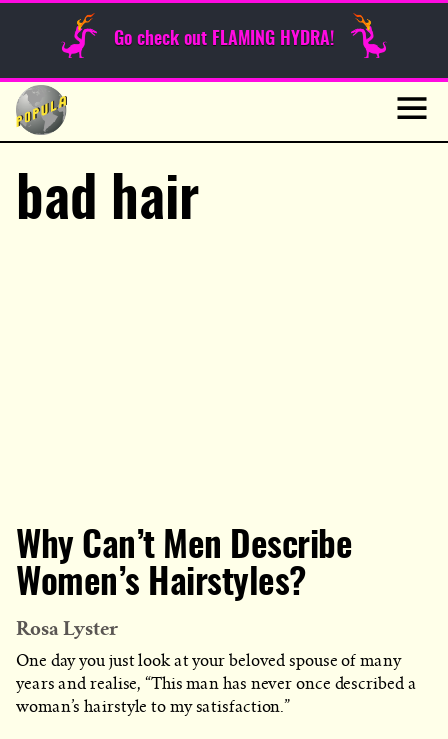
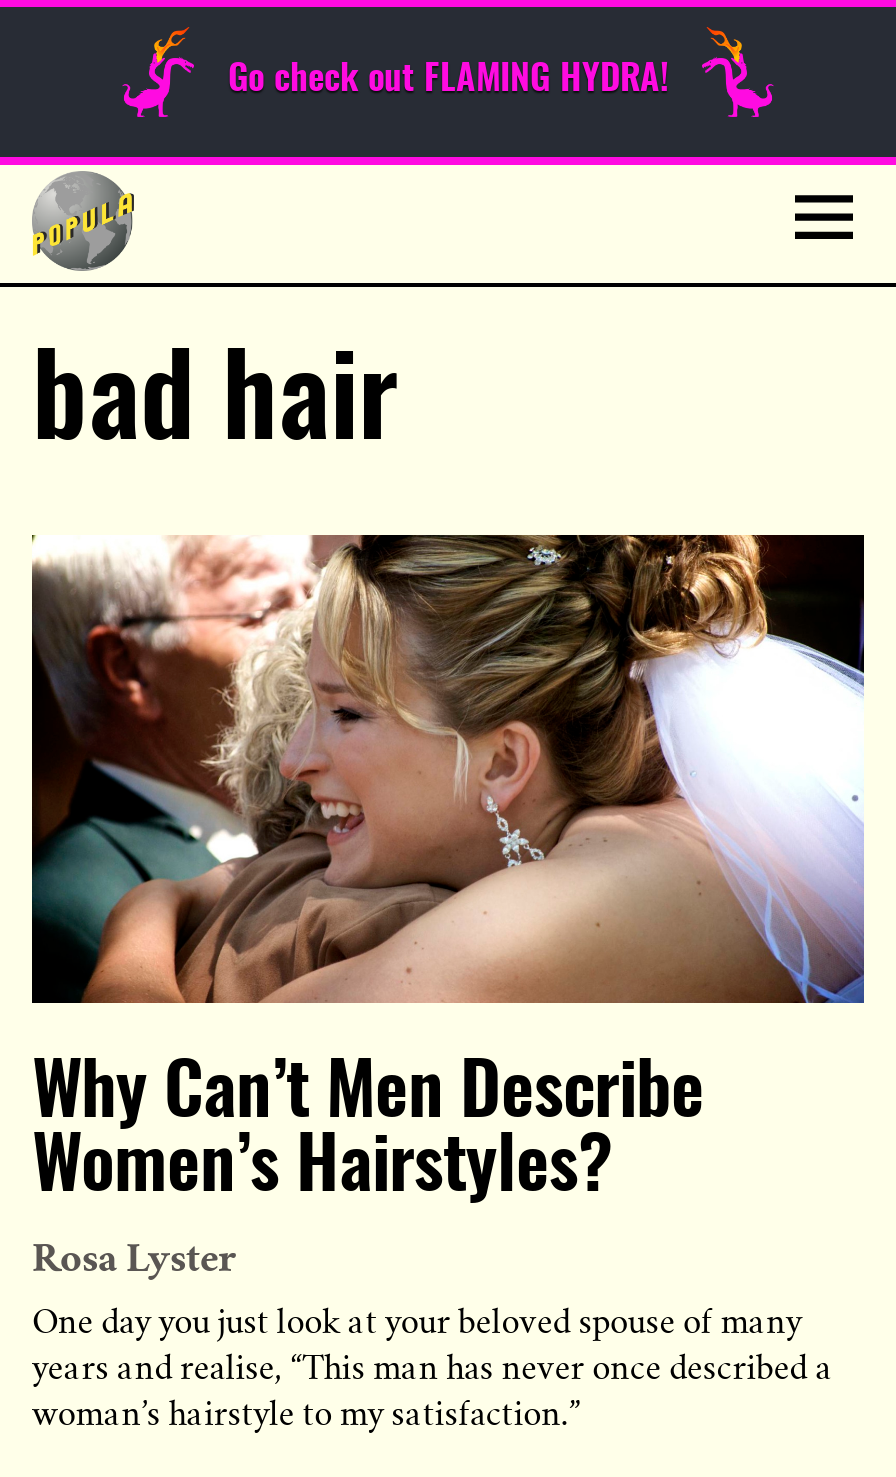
none -> [30,533,866,1005] [image]

